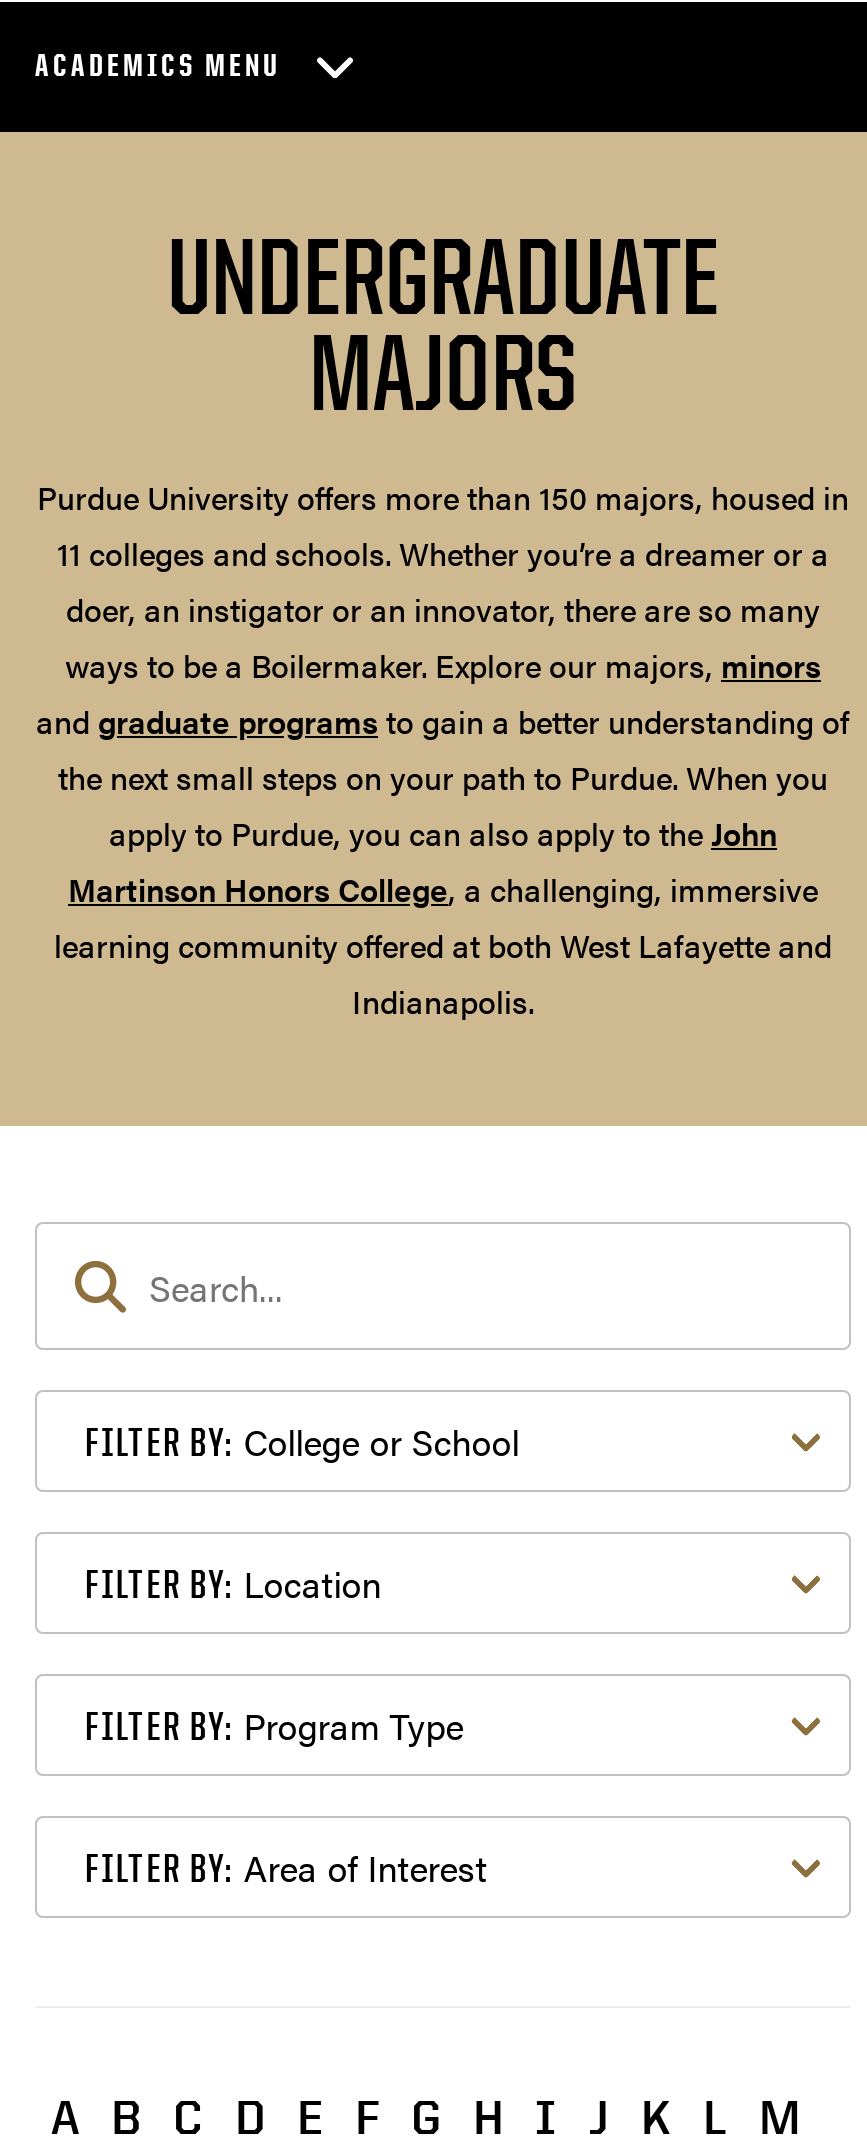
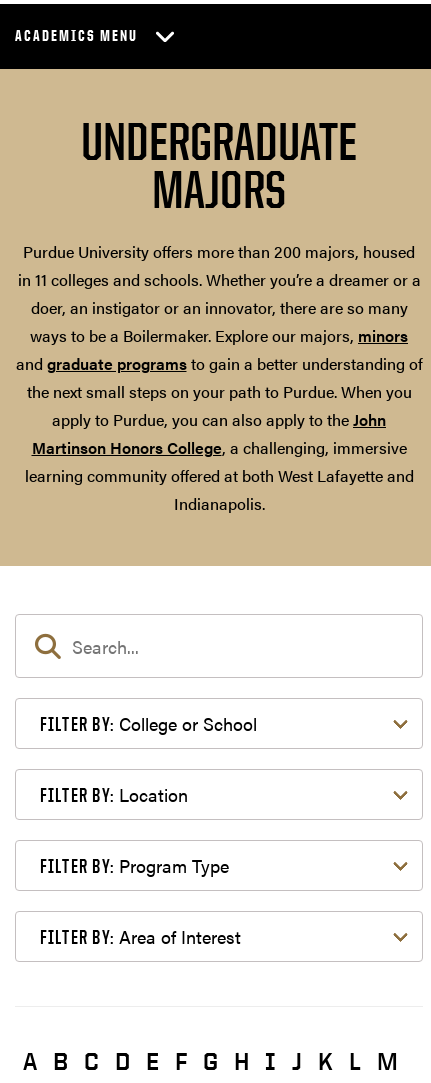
[37,474,849,576] Purdue University offers more than 150 majors, housed in | 11 colleges and schools. Whether you’re a dreamer or a -> [17,240,420,291] Purdue University offers more than 200 majors, housed | in 11 colleges and schools. Whether you’re a dreamer or a

